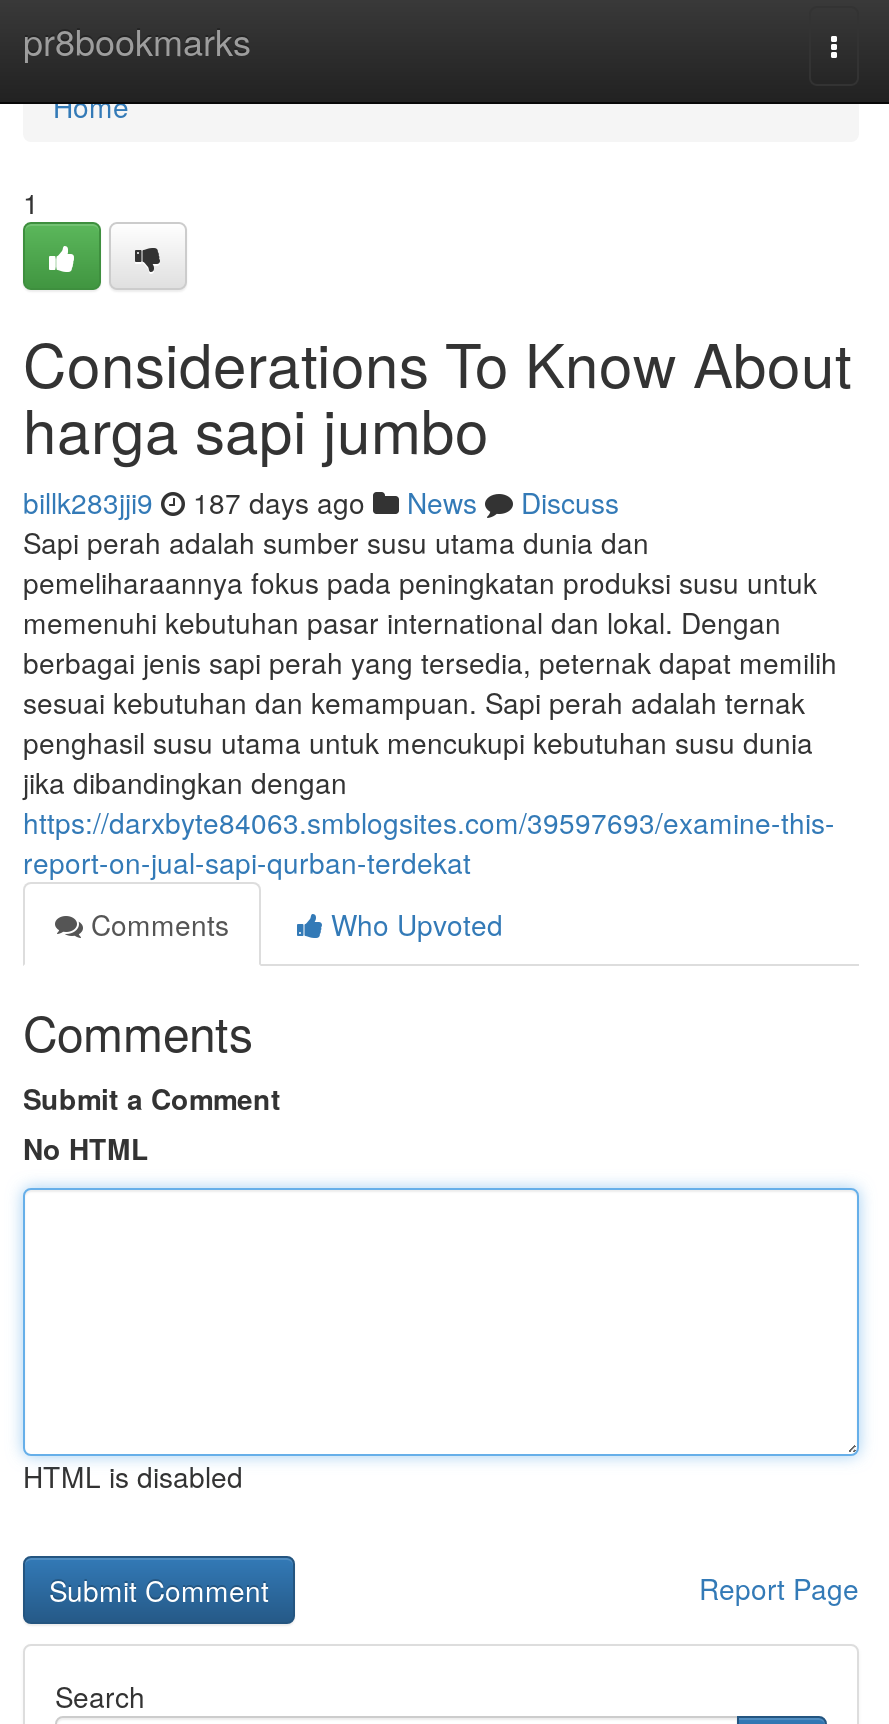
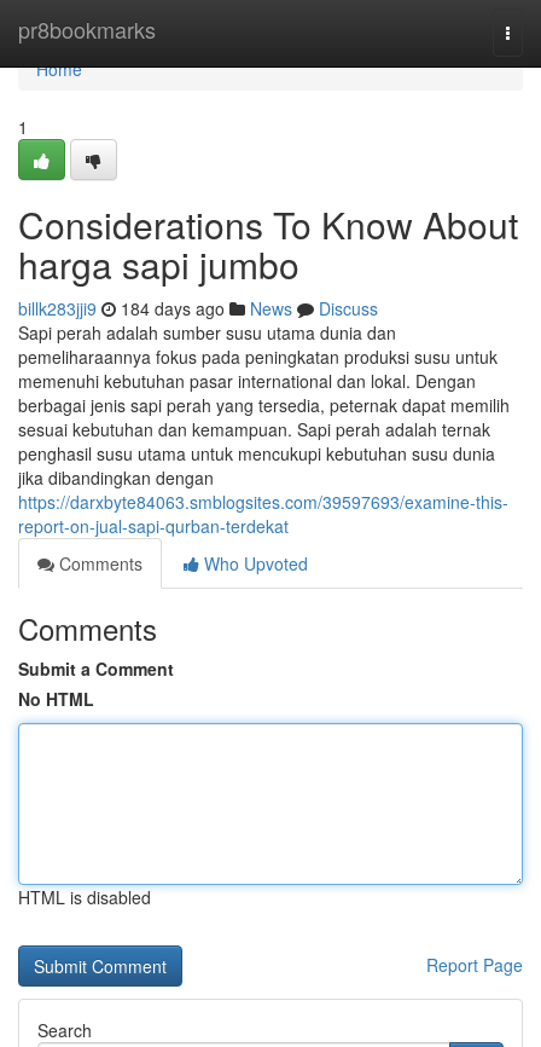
[23,482,619,522] billk283jji9 187 days ago News Discuss -> [18,296,378,320] billk283jji9 184 days ago News Discuss

